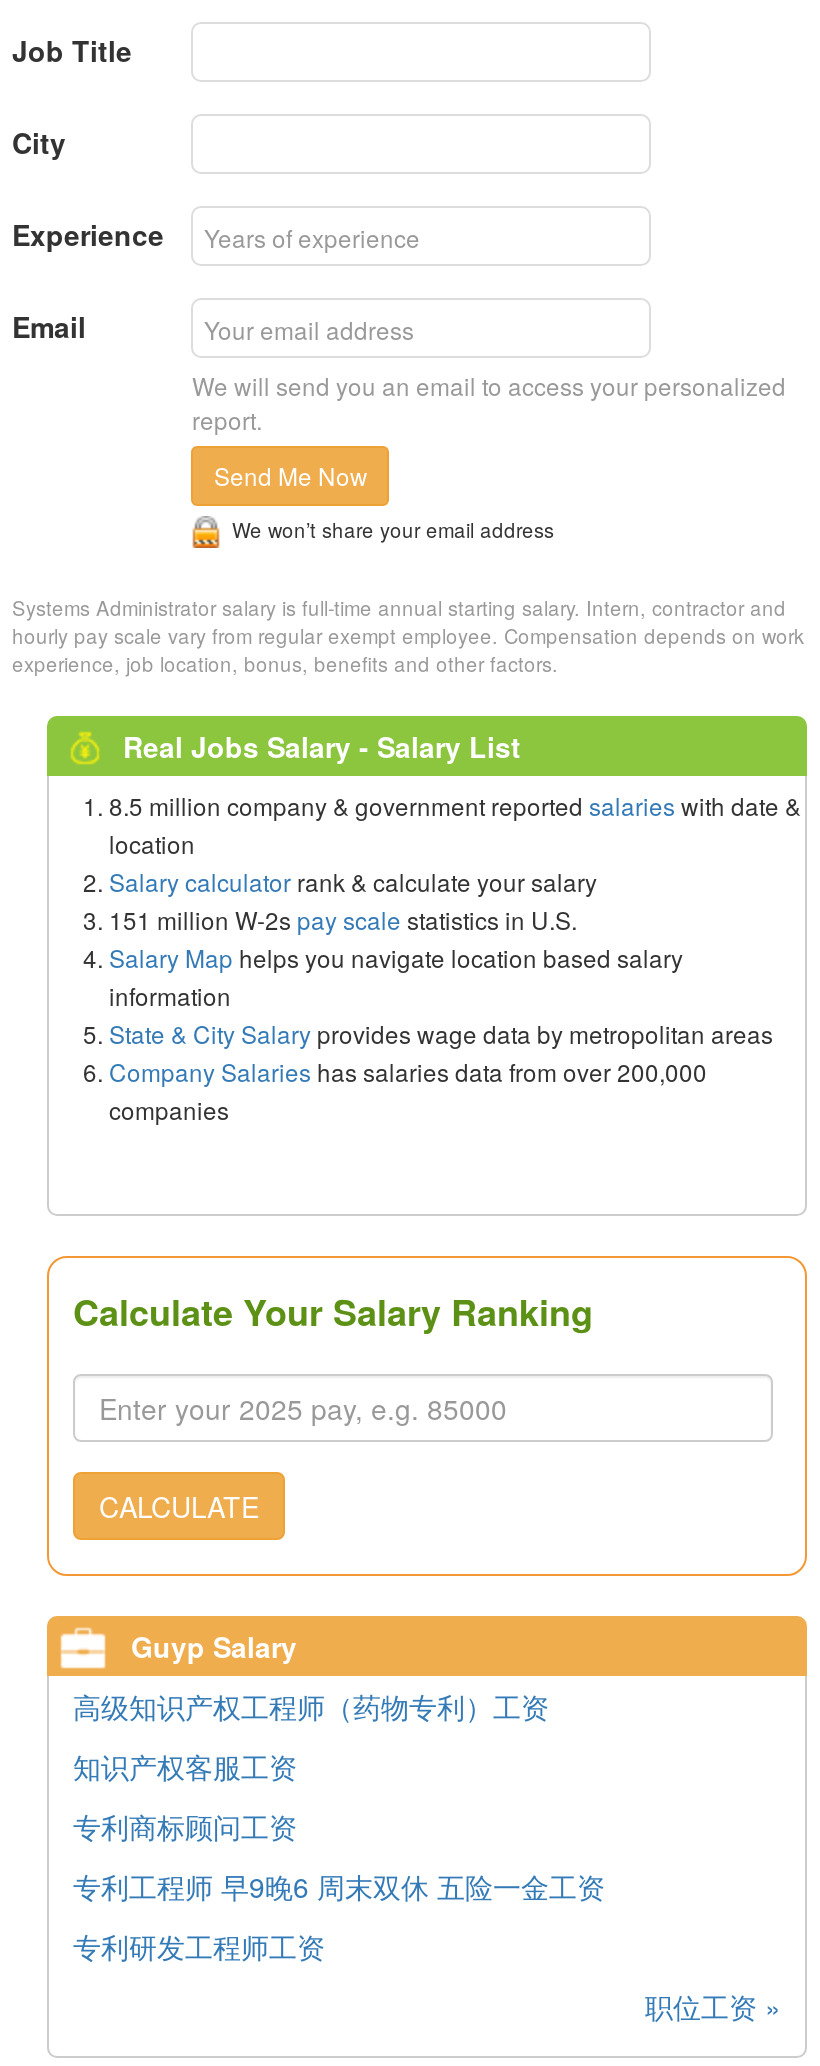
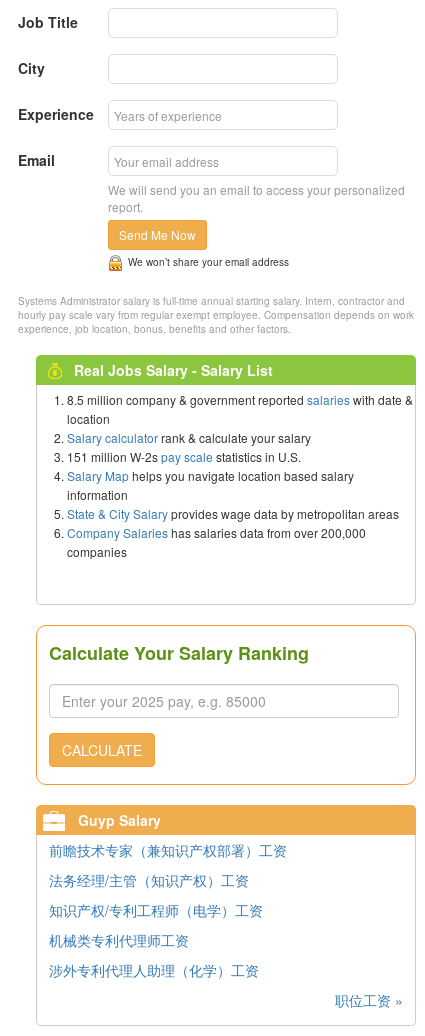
[73,1686,549,1726] 高级知识产权工程师（药物专利）工资 -> [49,840,287,860] 前瞻技术专家（兼知识产权部署）工资
[73,1746,297,1786] 知识产权客服工资 -> [49,870,249,890] 法务经理/主管（知识产权）工资
[73,1806,297,1846] 专利商标顾问工资 -> [49,900,263,920] 知识产权/专利工程师（电学）工资
[73,1866,605,1906] 专利工程师 早9晚6 周末双休 五险一金工资 -> [49,930,189,950] 机械类专利代理师工资
[73,1926,325,1966] 专利研发工程师工资 -> [49,960,259,980] 涉外专利代理人助理（化学）工资

